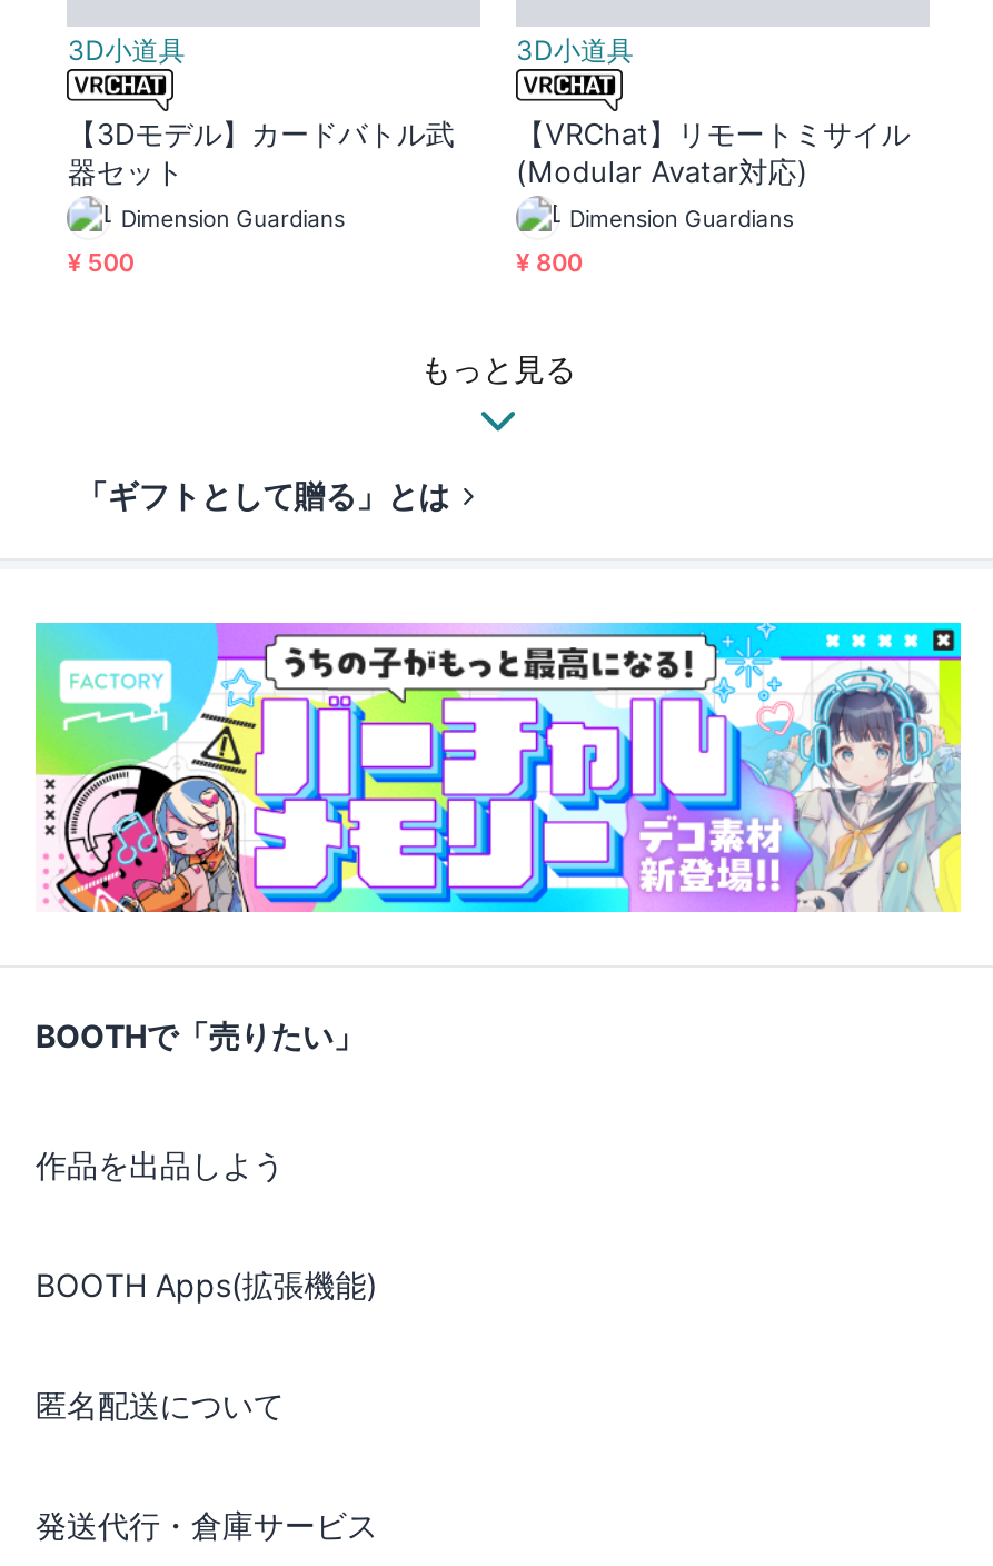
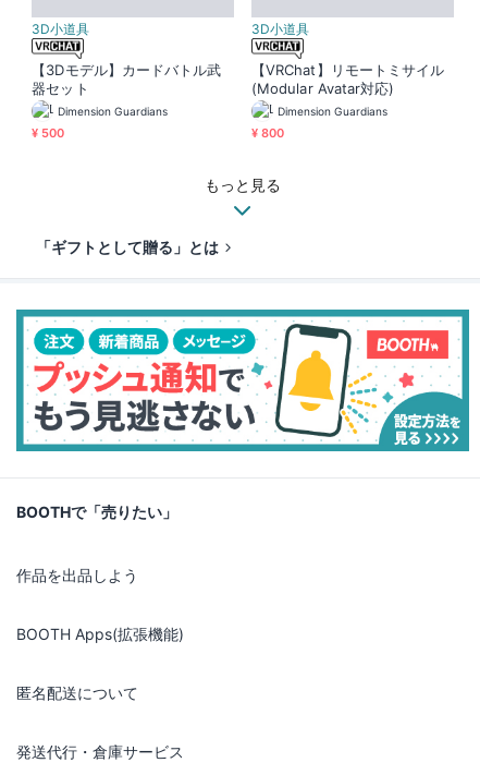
[33,621,963,914] [image] -> [15,308,470,452] [image]

